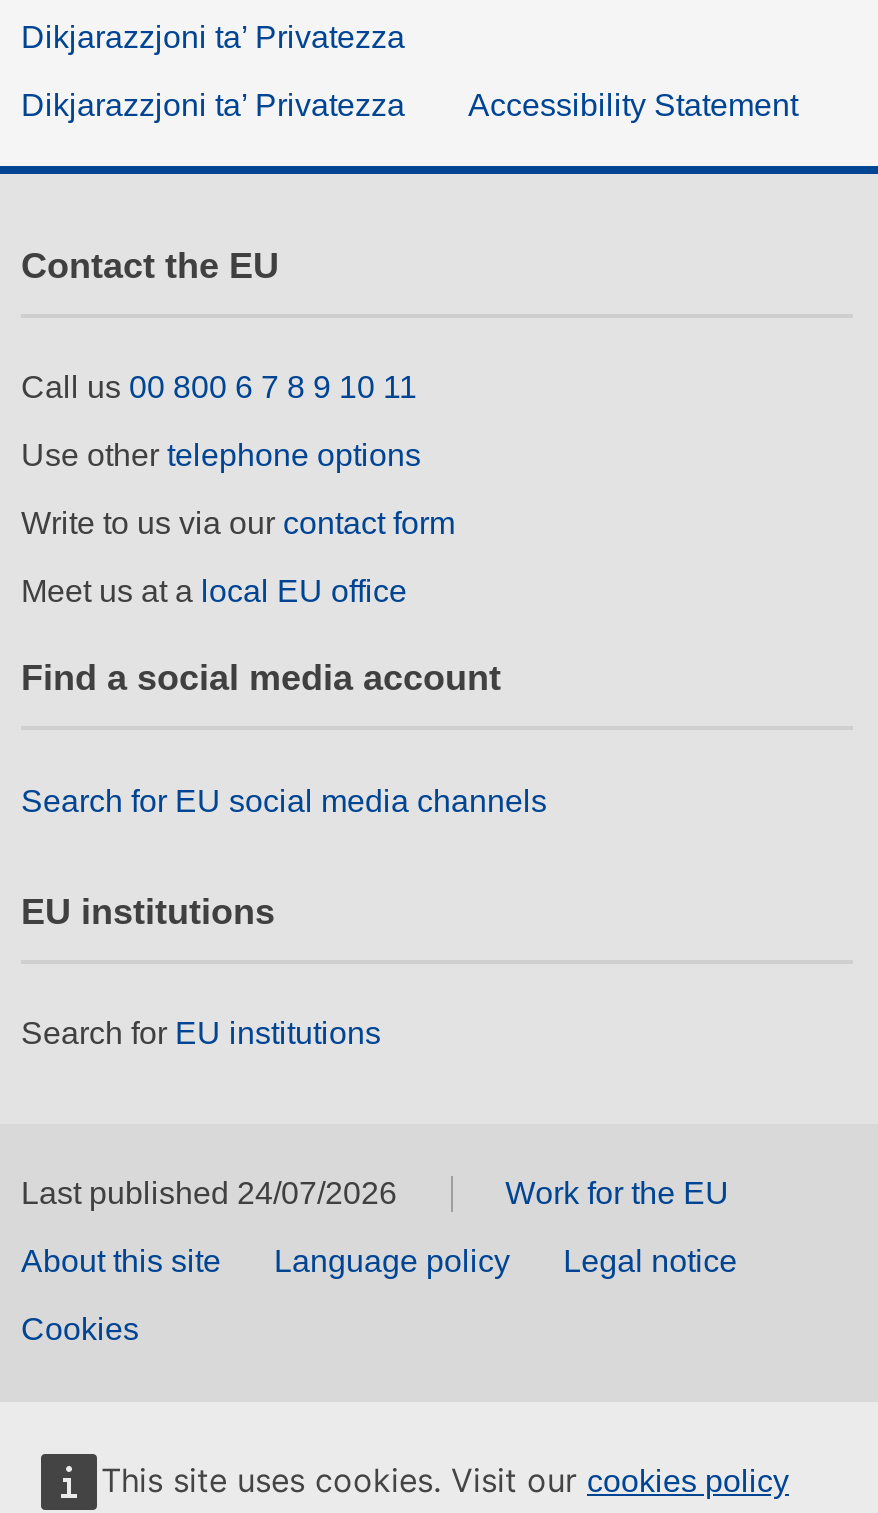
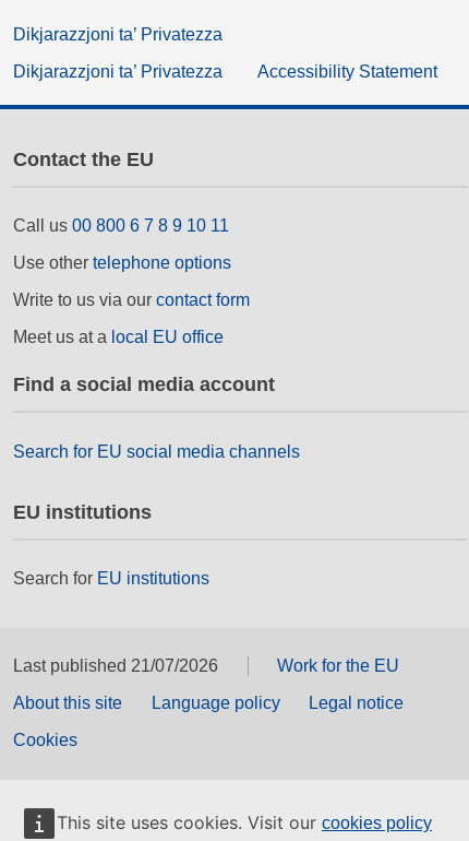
[21,1177,397,1211] Last published 24/07/2026 -> [13,657,218,676] Last published 21/07/2026

